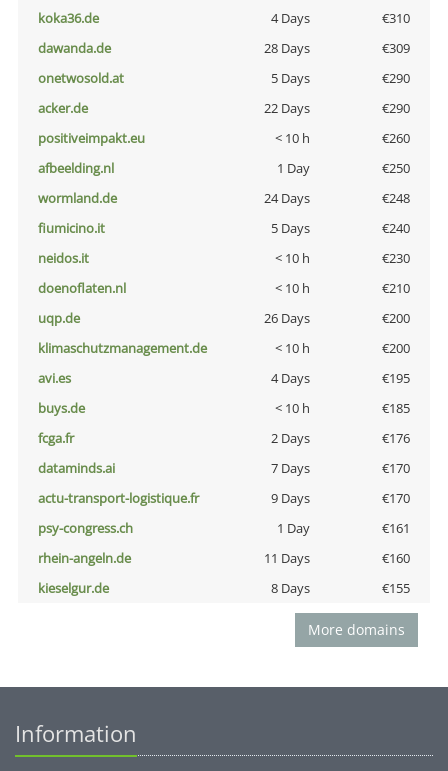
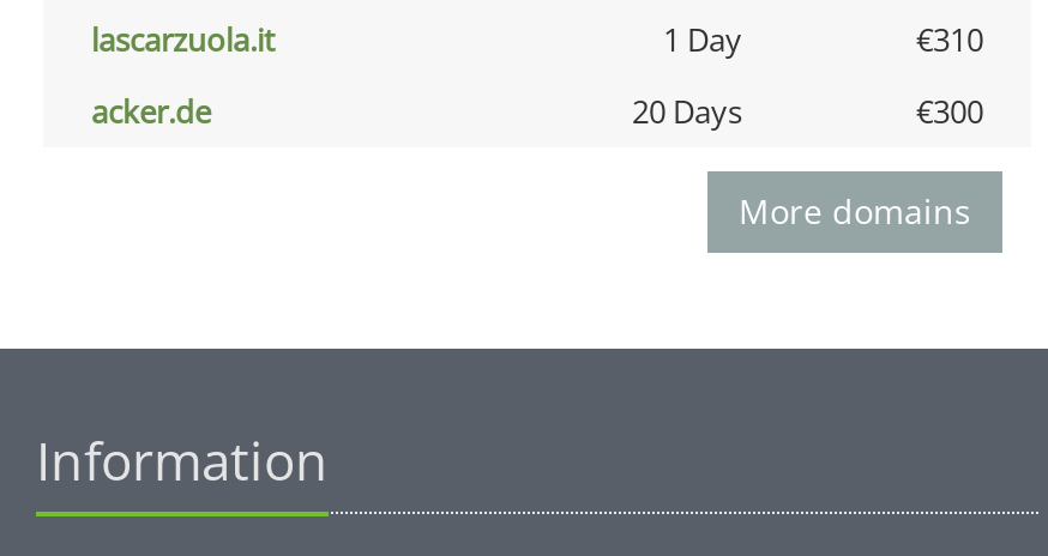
[38,9,309,27] koka36.de | 4 Days -> [91,18,742,61] lascarzuola.it | 1 Day
[38,39,410,87] dawanda.de | 28 Days | €309 | onetwosold.at | 5 Days | €290 -> none
[38,99,410,597] 22 Days | €290 | positiveimpakt.eu | < 10 h | €260 | afbeelding.nl | 1 Day | €250 | wormland.de | 24 Days | €248 | fiumicino.it | 5 Days | €240 | neidos.it | < 10 h | €230 | doenoflaten.nl | < 10 h | €210 | uqp.de | 26 Days | €200 | klimaschutzmanagement.de | < 10 h | €200 | avi.es | 4 Days | €195 | buys.de | < 10 h | €185 | fcga.fr | 2 Days | €176 | dataminds.ai | 7 Days | €170 | actu-transport-logistique.fr | 9 Days | €170 | psy-congress.ch | 1 Day | €161 | rhein-angeln.de | 11 Days | €160 | kieselgur.de | 8 Days | €155 -> [632,90,983,133] 20 Days | €300

